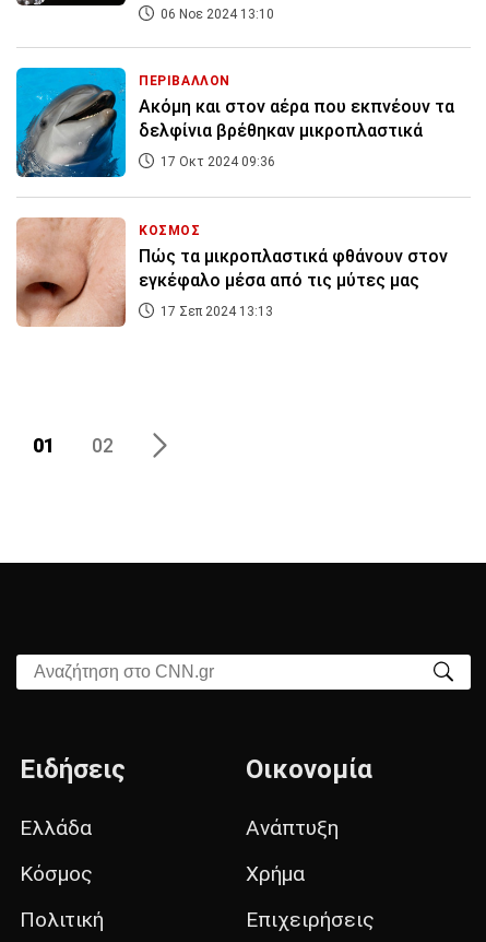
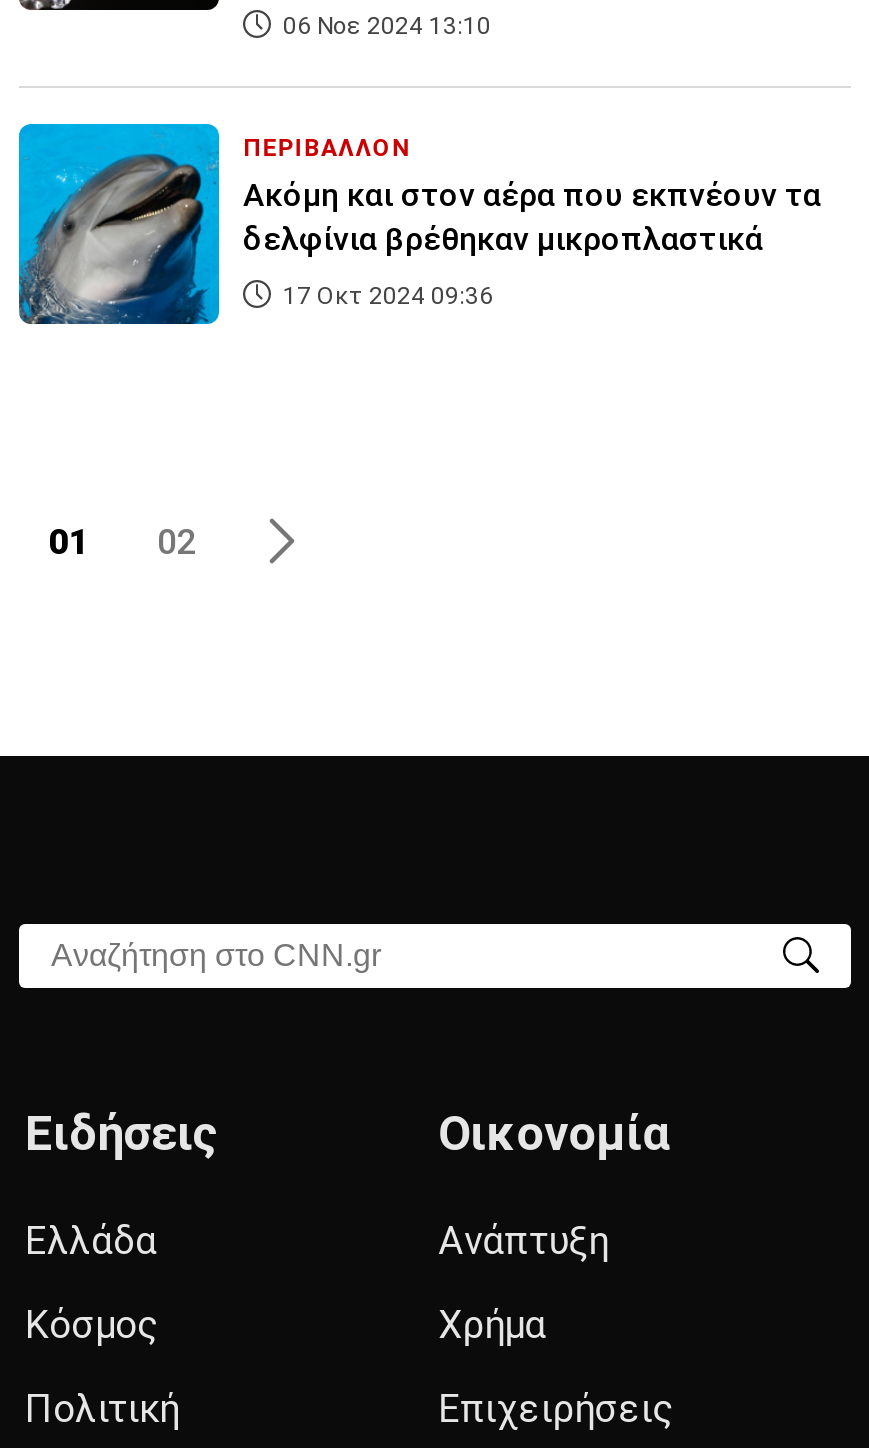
[15,216,448,328] [image] | ΚΟΣΜΟΣ | Πώς τα μικροπλαστικά φθάνουν στον | εγκέφαλο μέσα από τις μύτες μας | 17 Σεπ 2024 13:13 -> none

